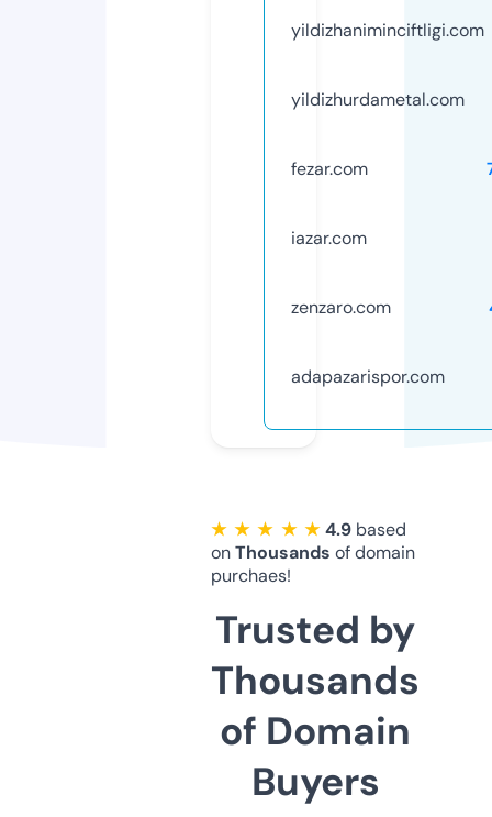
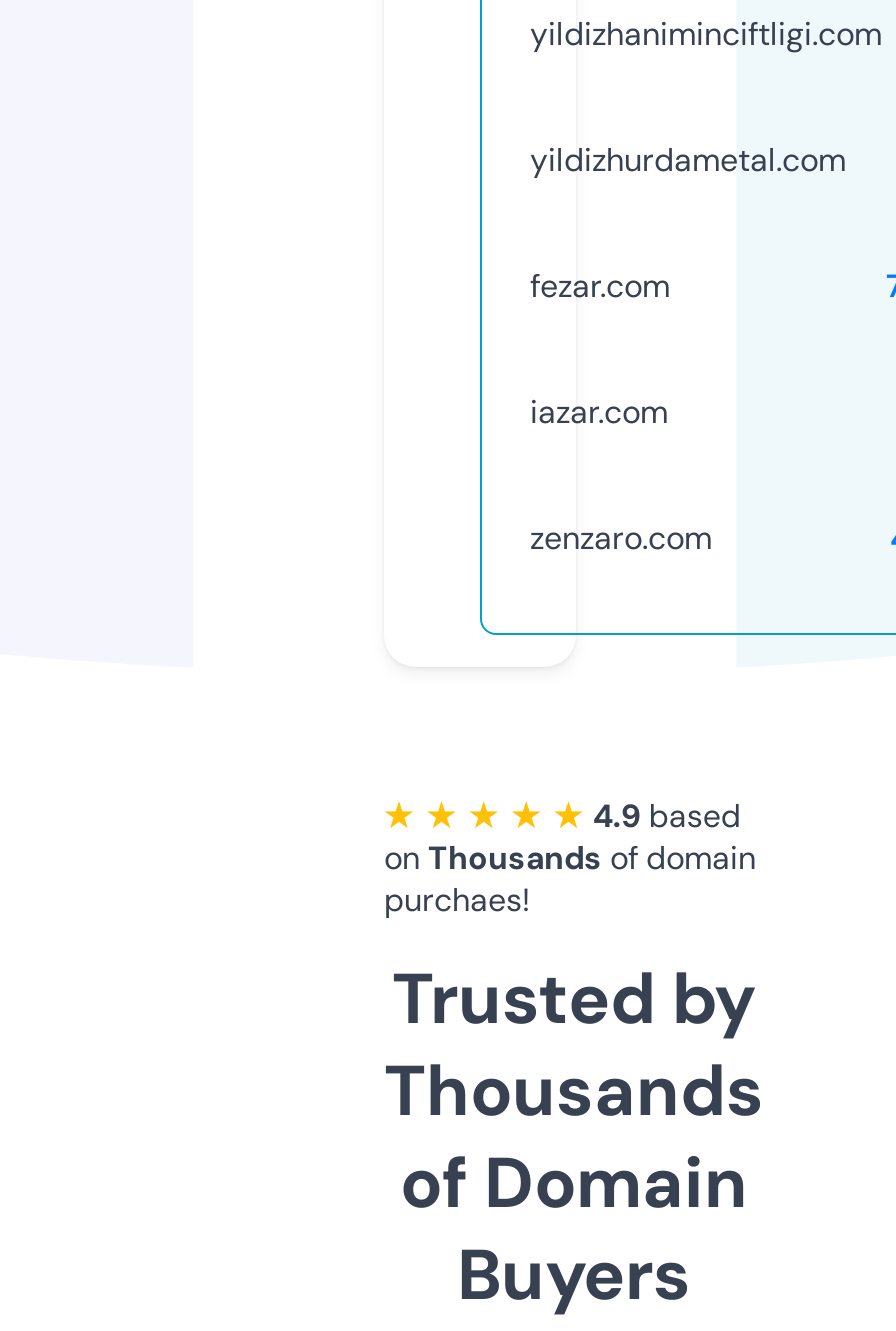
[291,365,445,388] adapazarispor.com -> none

